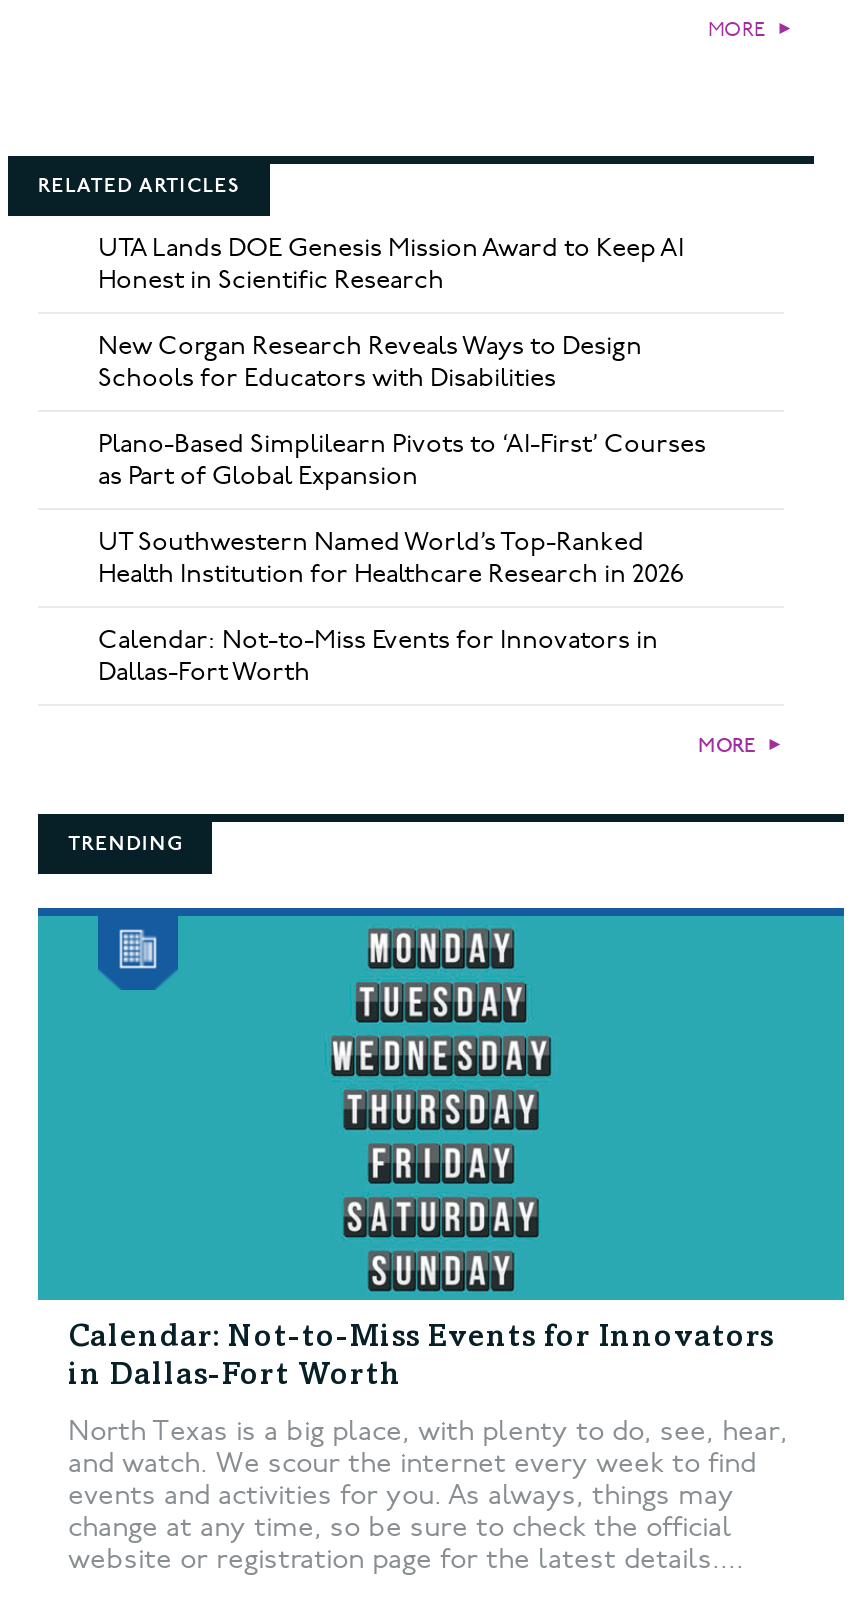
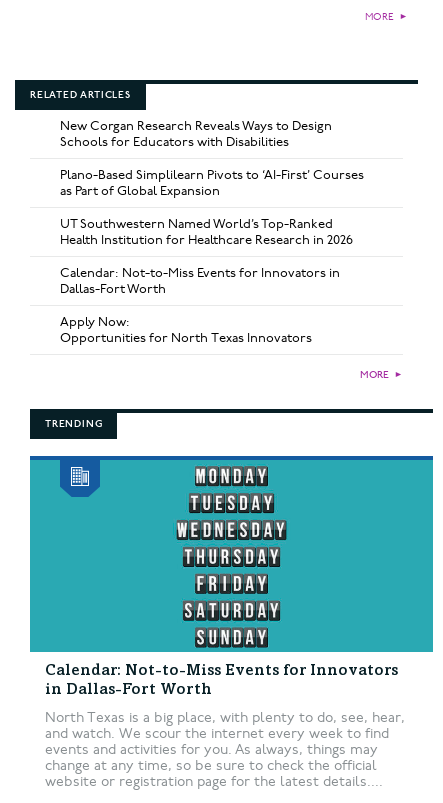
[98,232,684,296] UTA Lands DOE Genesis Mission Award to Keep AI | Honest in Scientific Research -> none
moved [98,330,706,688] -> [60,118,364,297]: New Corgan Research Reveals Ways to Design | Schools for Educators with Disabilities | Plano-Based Simplilearn Pivots to ‘AI-First’ Courses | as Part of Global Expansion | UT Southwestern Named World’s Top-Ranked | Health Institution for Healthcare Research in 2026 | Calendar: Not-to-Miss Events for Innovators in | Dallas-Fort Worth
none -> [60,314,312,346] Apply Now: | Opportunities for North Texas Innovators

